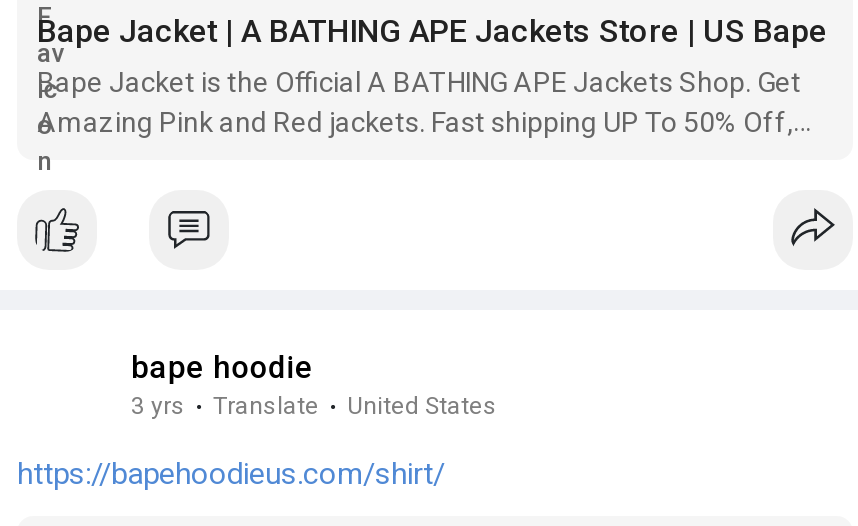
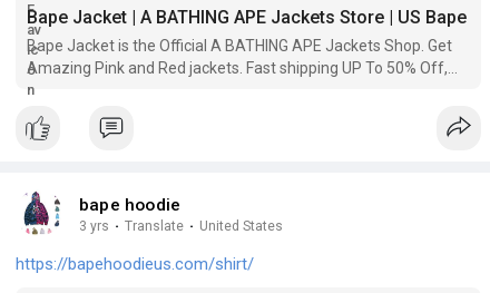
none -> [22,191,61,236] [image]

